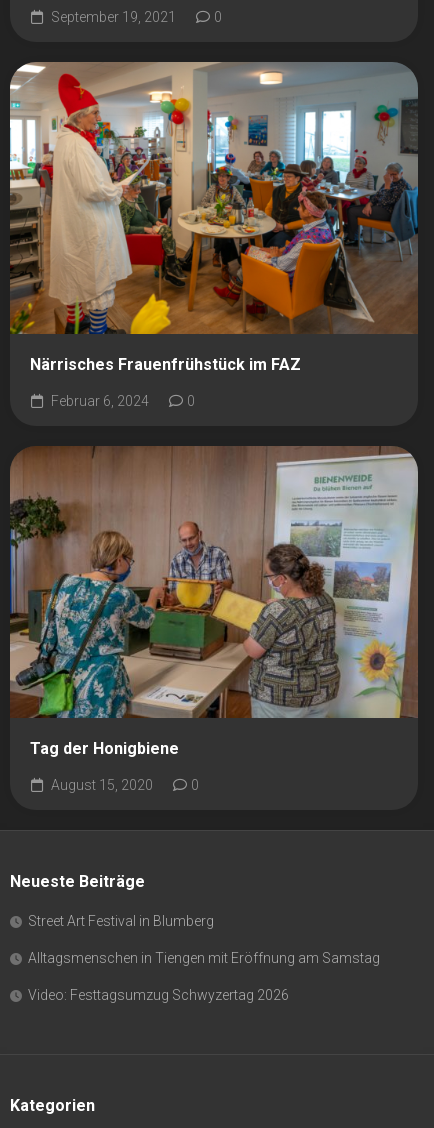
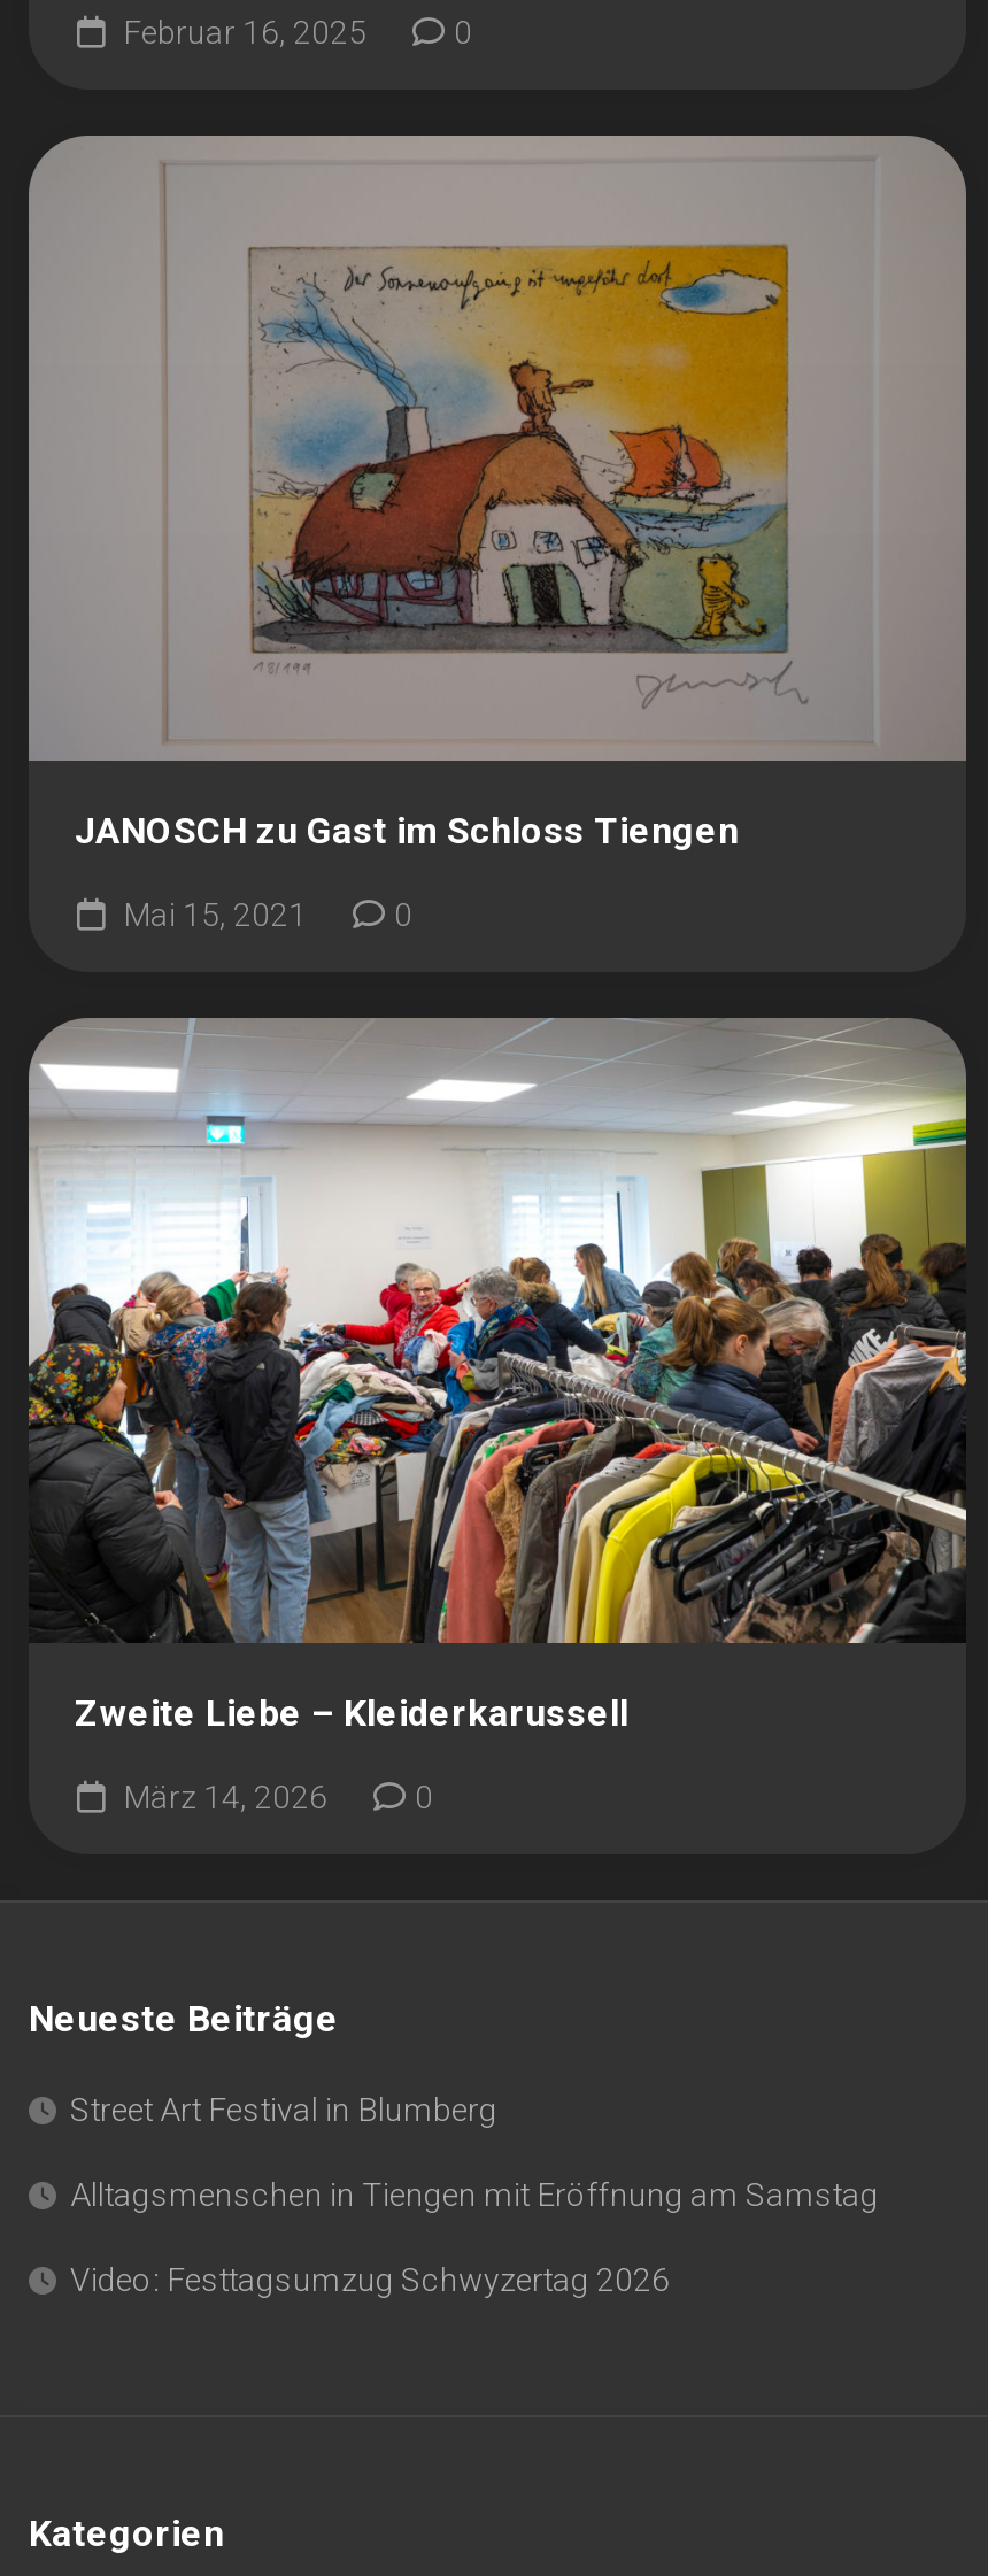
[48,8,176,24] September 19, 2021 -> [116,15,366,52] Februar 16, 2025
[10,62,419,374] [image] | Närrisches Frauenfrühstück im FAZ -> [26,136,968,853] [image] | JANOSCH zu Gast im Schloss Tiengen
[48,393,149,409] Februar 6, 2024 -> [116,897,307,933] Mai 15, 2021
[9,446,419,758] [image] | Tag der Honigbiene -> [26,1016,968,1736] [image] | Zweite Liebe – Kleiderkarussell
[48,777,153,793] August 15, 2020 -> [116,1779,327,1816] März 14, 2026

